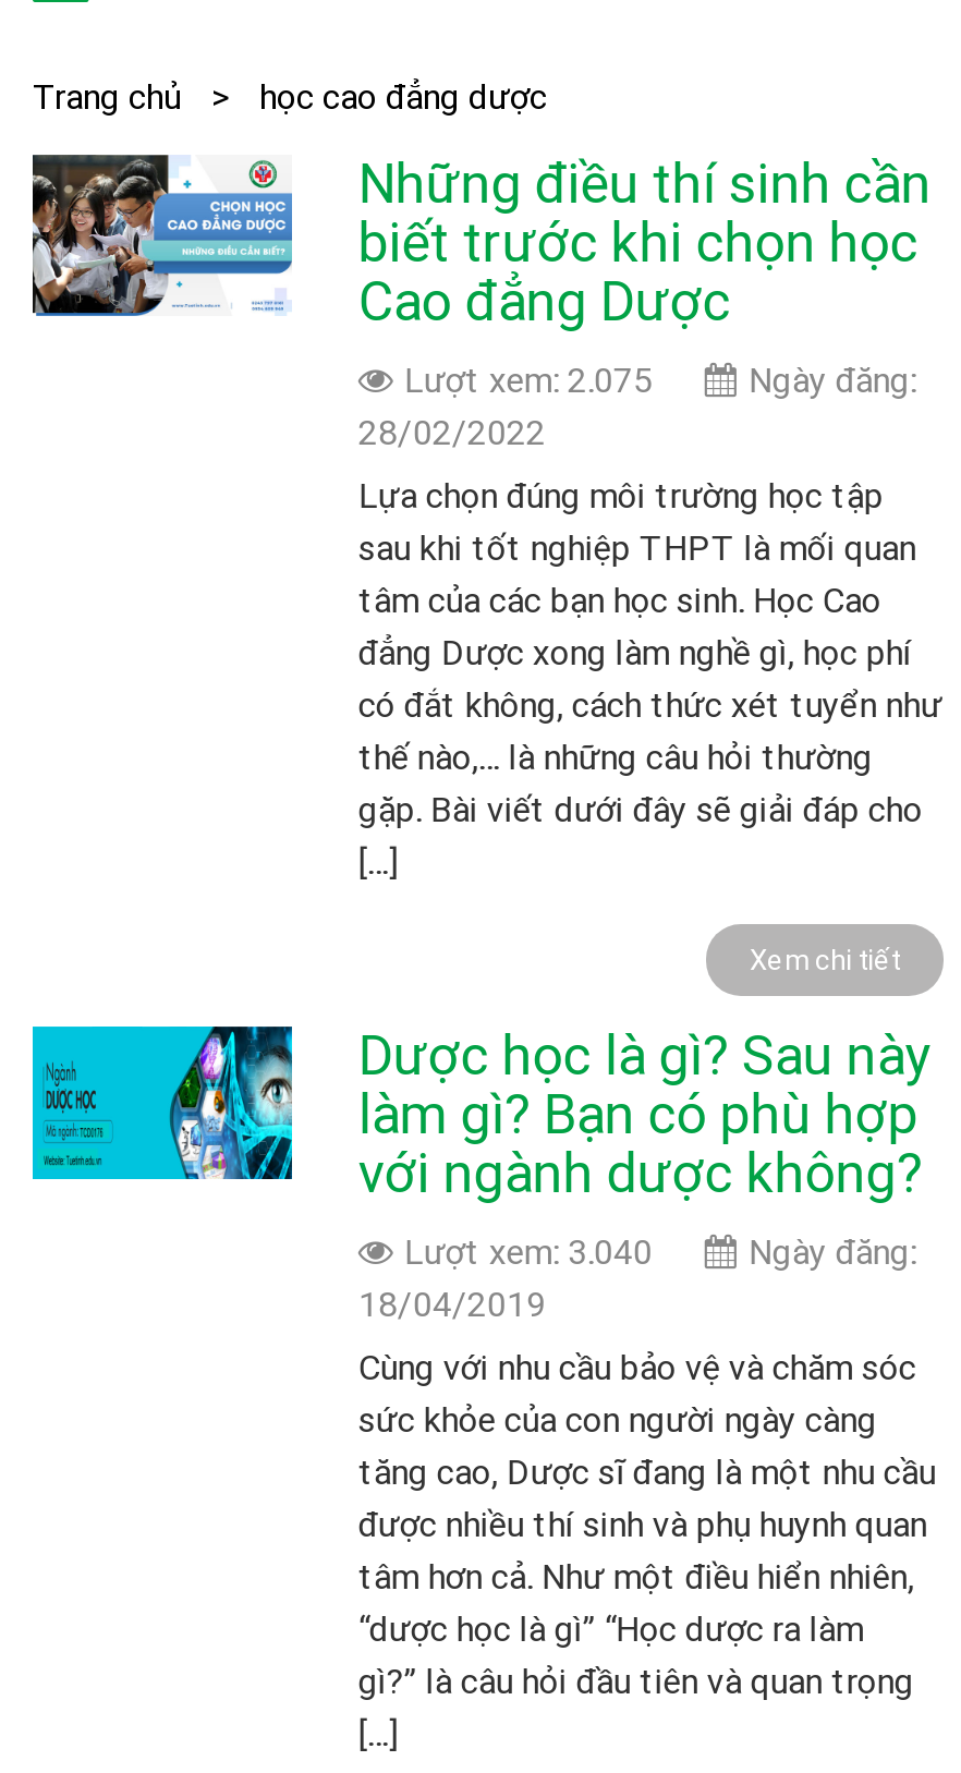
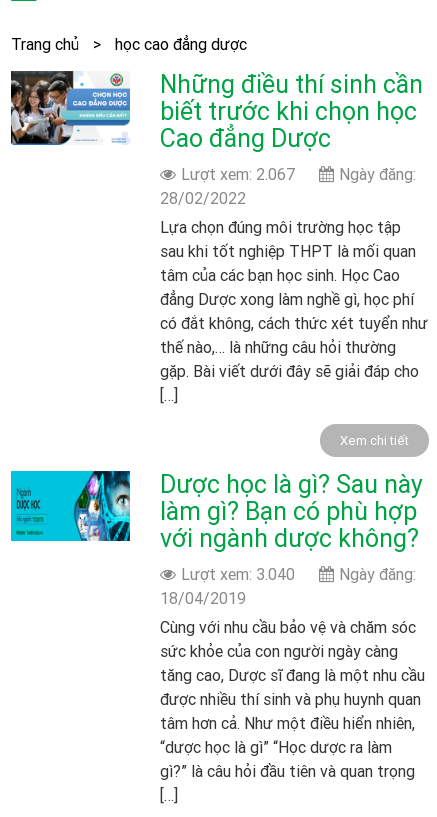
[404,357,916,401] Lượt xem: 2.075 Ngày đăng: -> [181,164,416,184] Lượt xem: 2.067 Ngày đăng:

